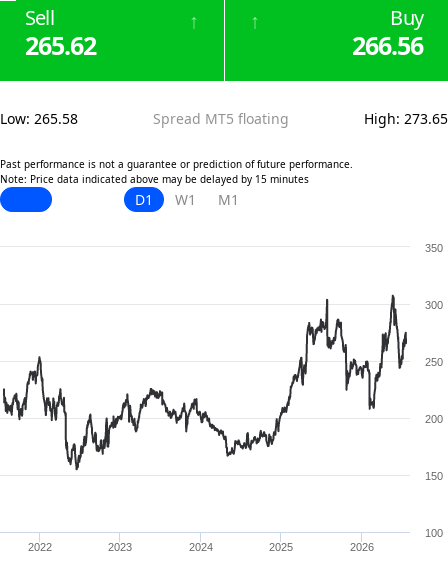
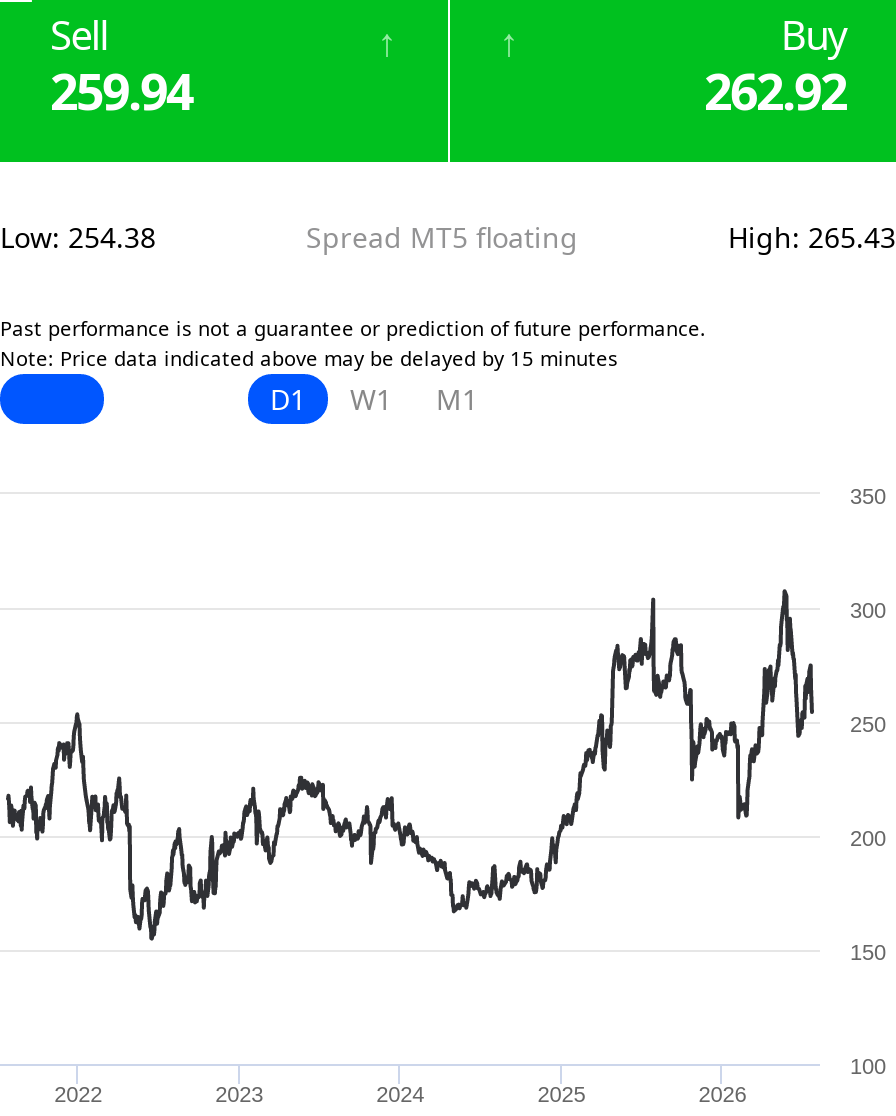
[25,28,96,62] 265.62 -> [50,56,192,124] 259.94
[352,28,423,62] 266.56 -> [704,56,846,124] 262.92
[0,109,78,128] Low: 265.58 -> [0,218,156,256] Low: 254.38
[364,109,448,128] High: 273.65 -> [728,218,896,256] High: 265.43

